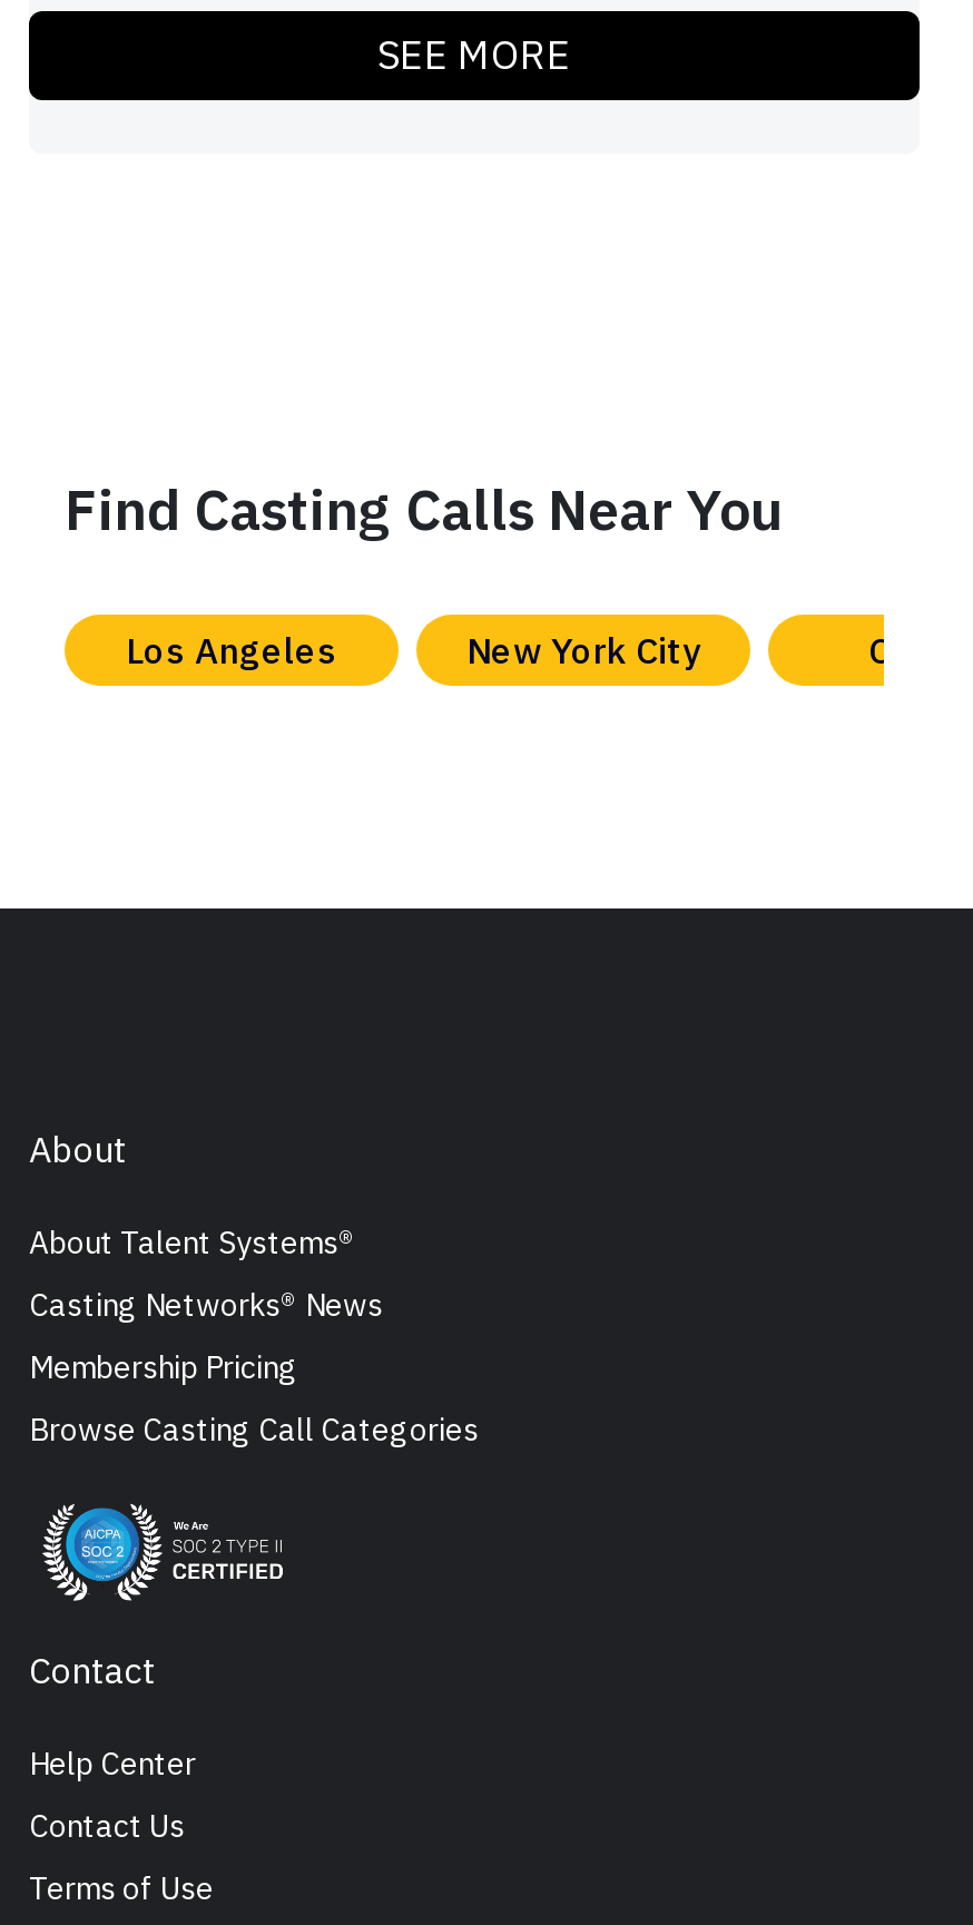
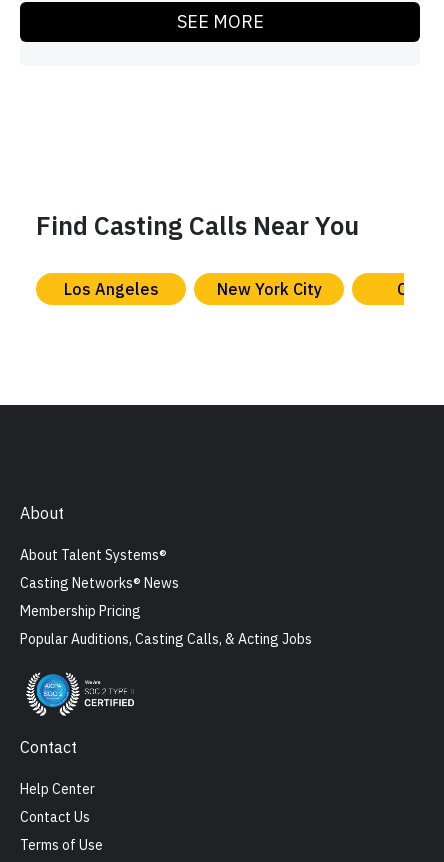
[29,1410,479,1450] Browse Casting Call Categories -> [20,630,312,648] Popular Auditions, Casting Calls, & Acting Jobs

